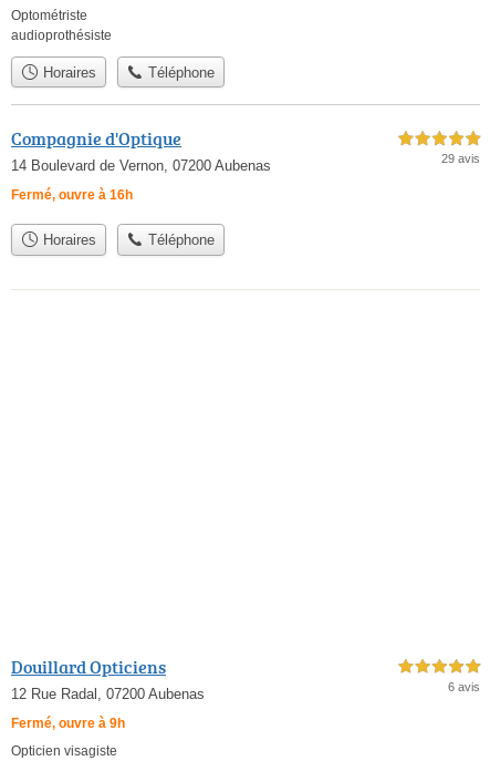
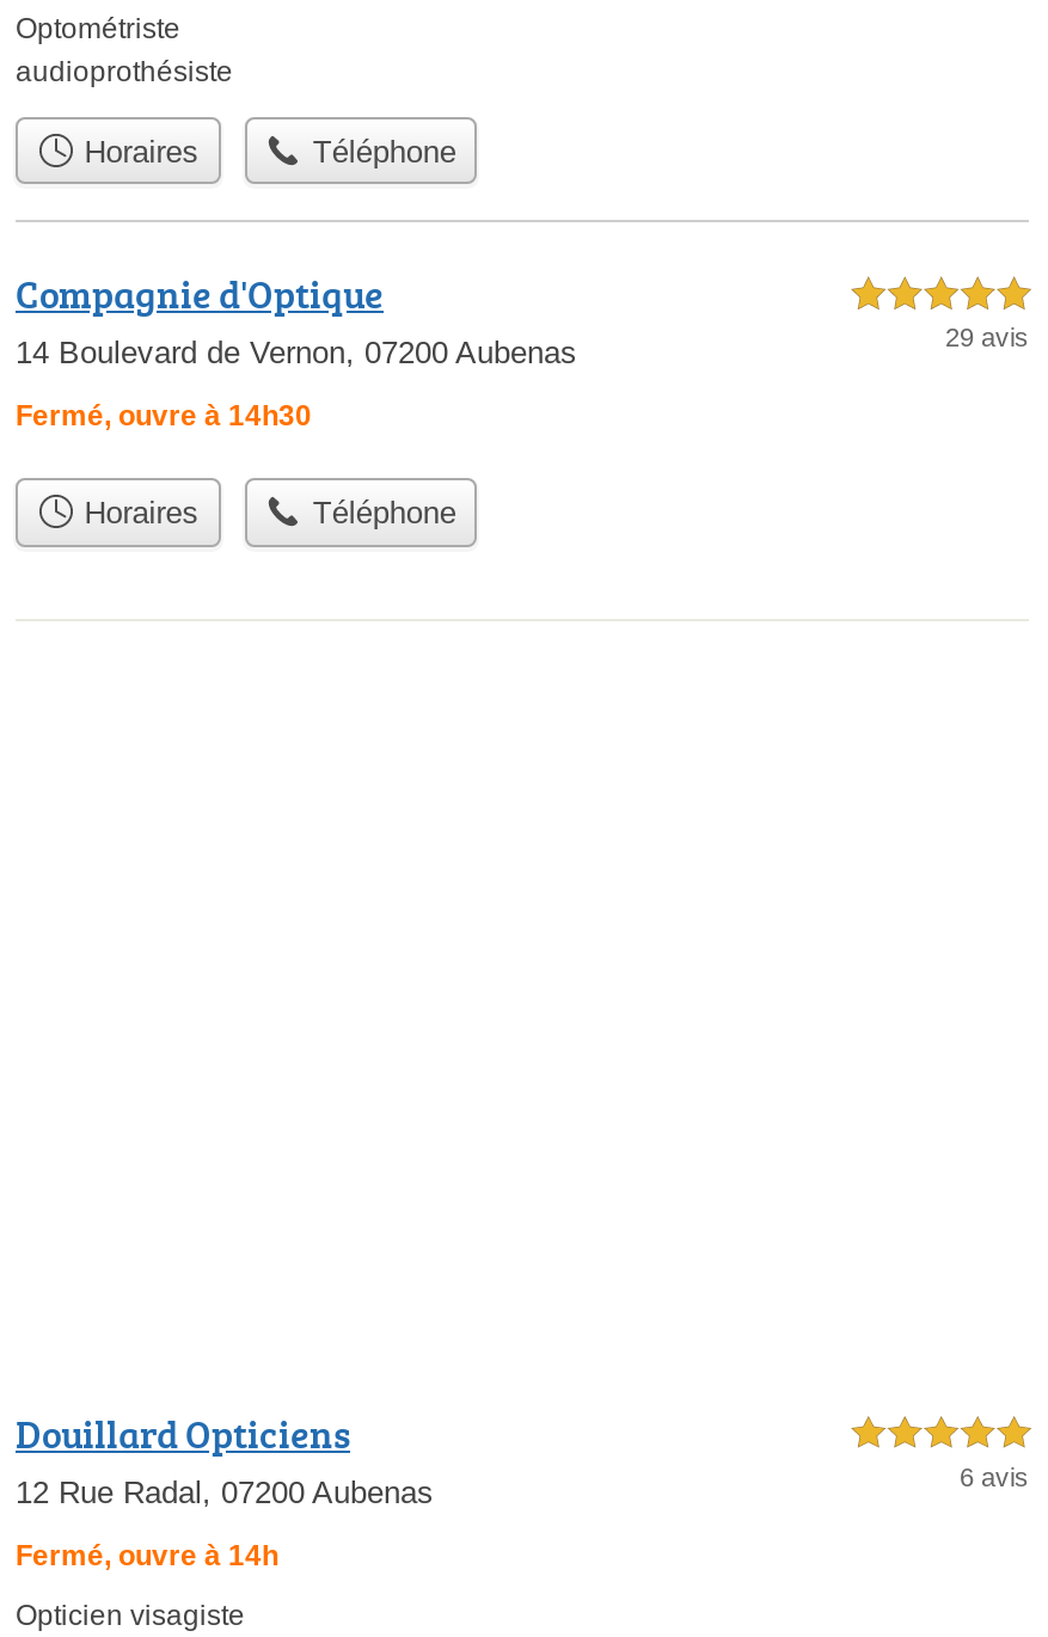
[11,187,133,203] Fermé, ouvre à 16h -> [16,399,312,433] Fermé, ouvre à 14h30
[11,715,125,731] Fermé, ouvre à 9h -> [16,1538,278,1571] Fermé, ouvre à 14h

